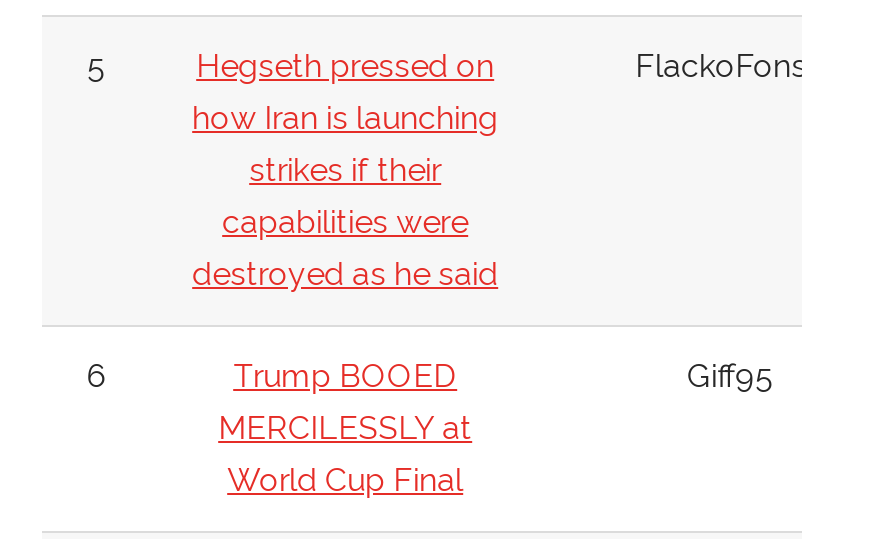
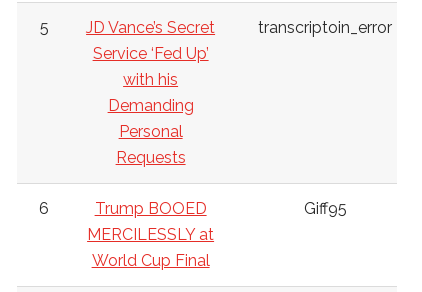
[192,47,498,293] Hegseth pressed on | how Iran is launching | strikes if their | capabilities were | destroyed as he said -> [86,18,215,167] JD Vance’s Secret | Service ‘Fed Up’ | with his | Demanding | Personal | Requests
[635,47,825,85] FlackoFonsy -> [258,18,392,37] transcriptoin_error

